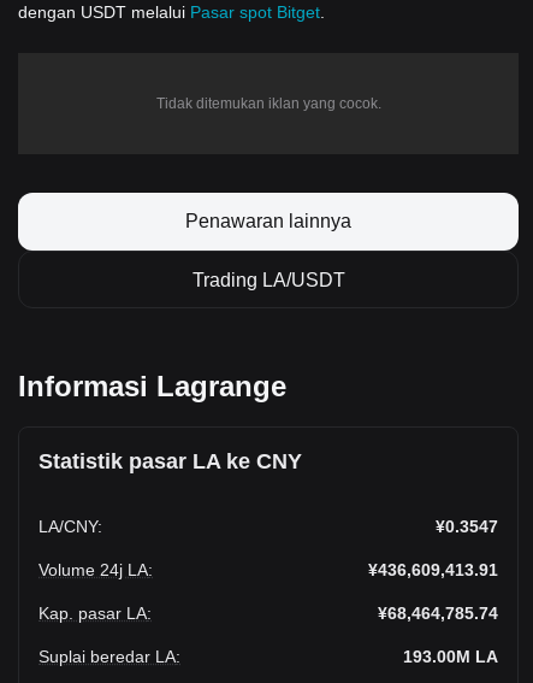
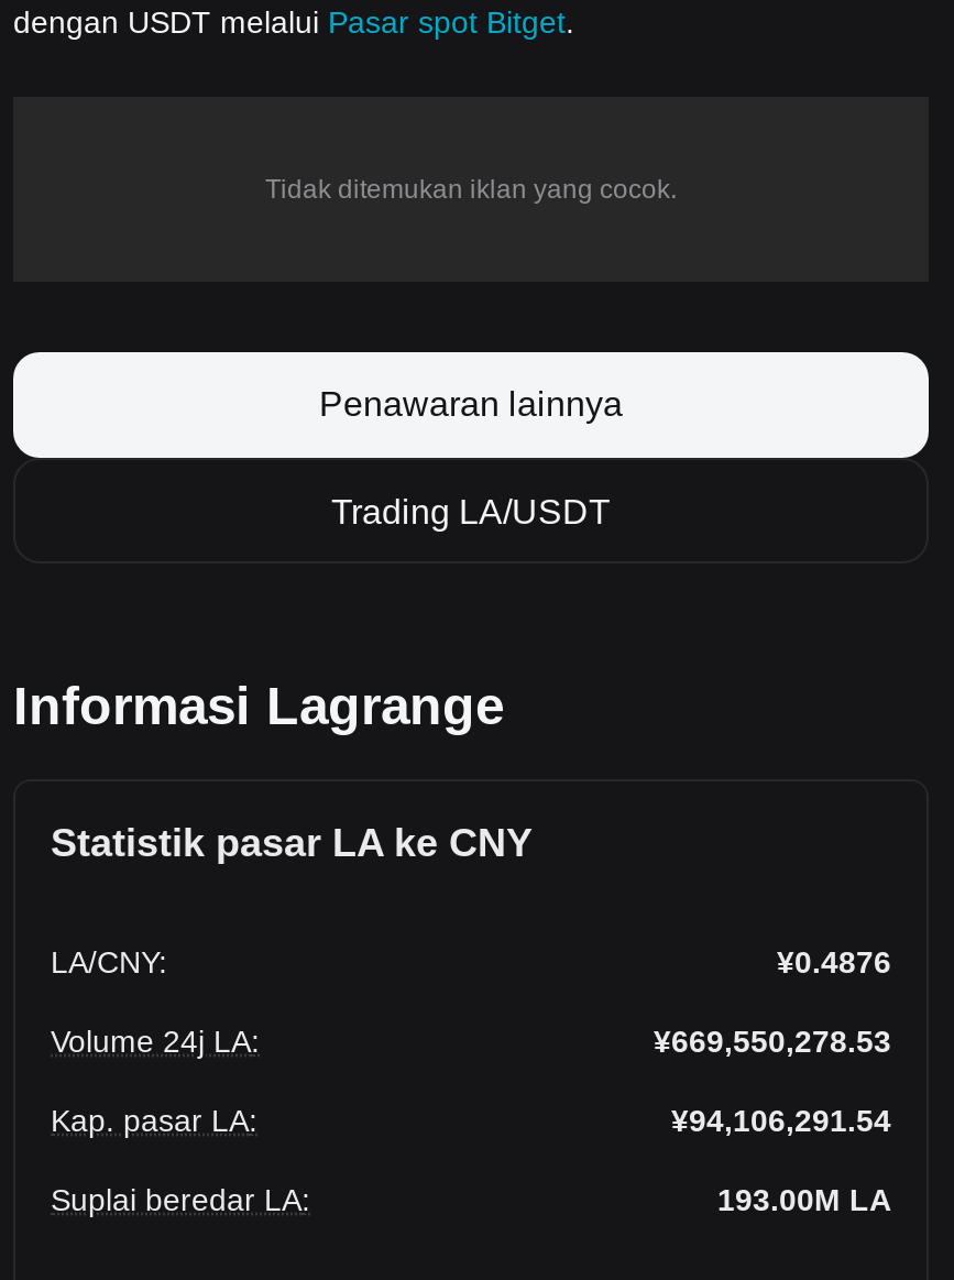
[436,517,498,536] ¥0.3547 -> [777,944,891,980] ¥0.4876
[368,560,498,579] ¥436,609,413.91 -> [654,1024,891,1059] ¥669,550,278.53
[378,603,498,623] ¥68,464,785.74 -> [671,1103,891,1138] ¥94,106,291.54

